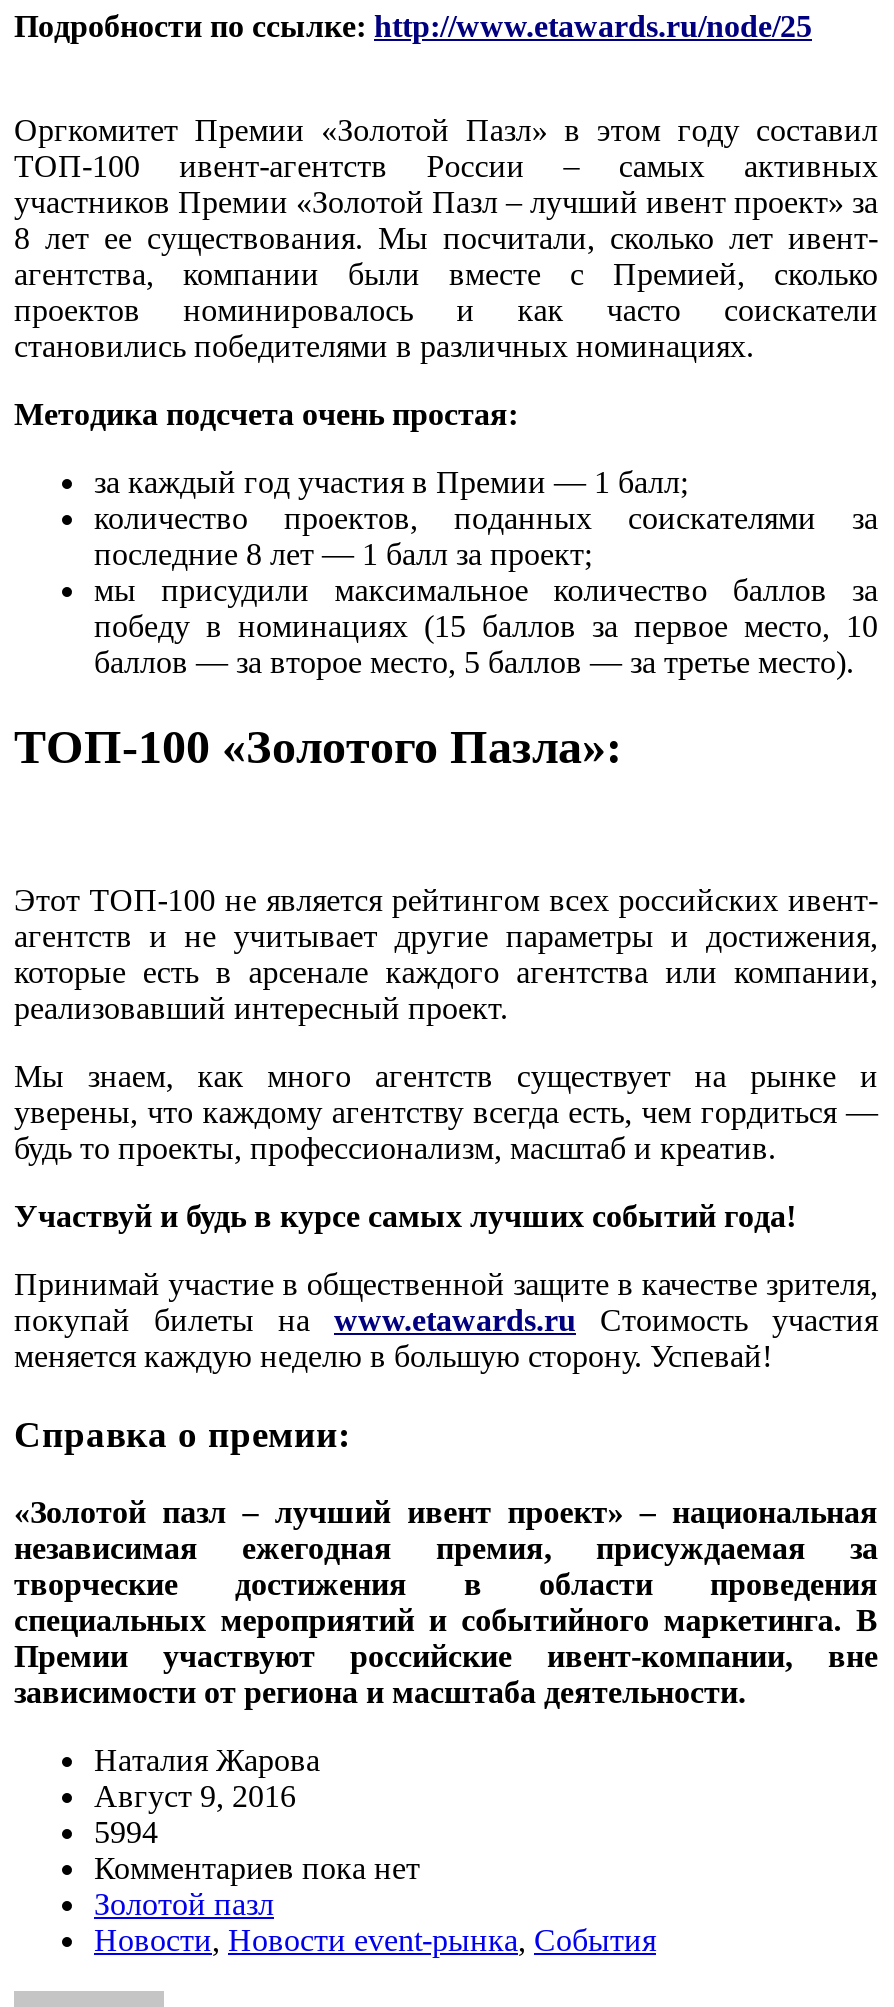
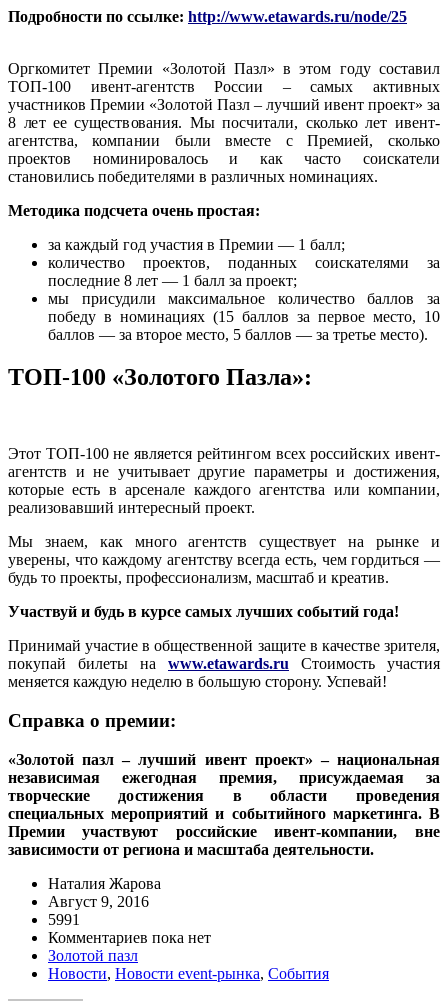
[94,1814,158,1848] 5994 -> [48,911,80,928] 5991

